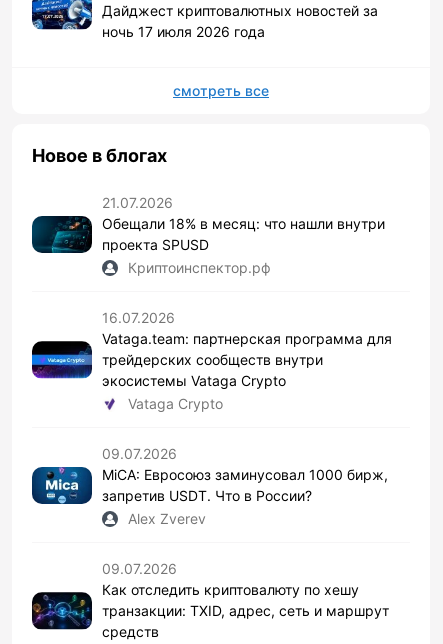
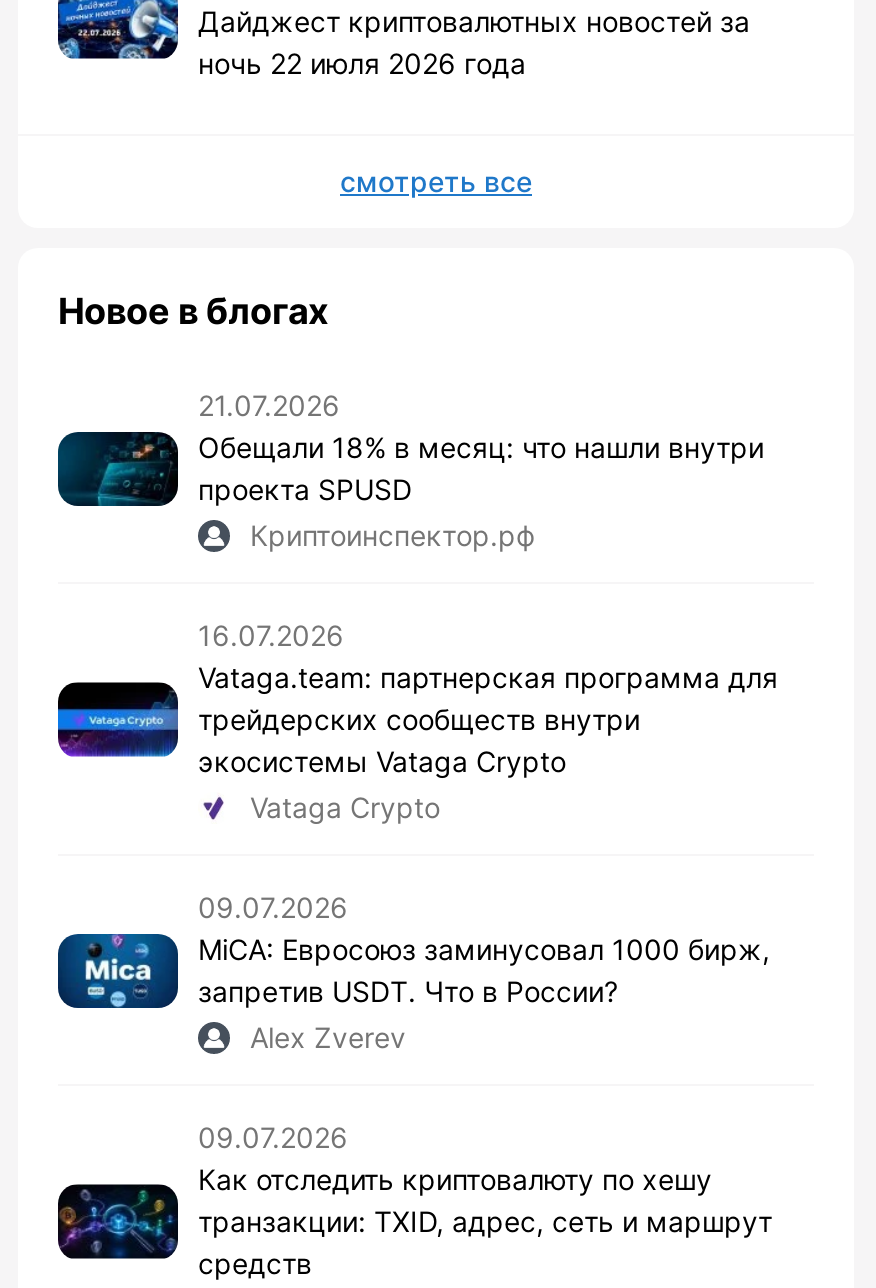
[102,23,265,40] ночь 17 июля 2026 года -> [198,47,526,81] ночь 22 июля 2026 года

